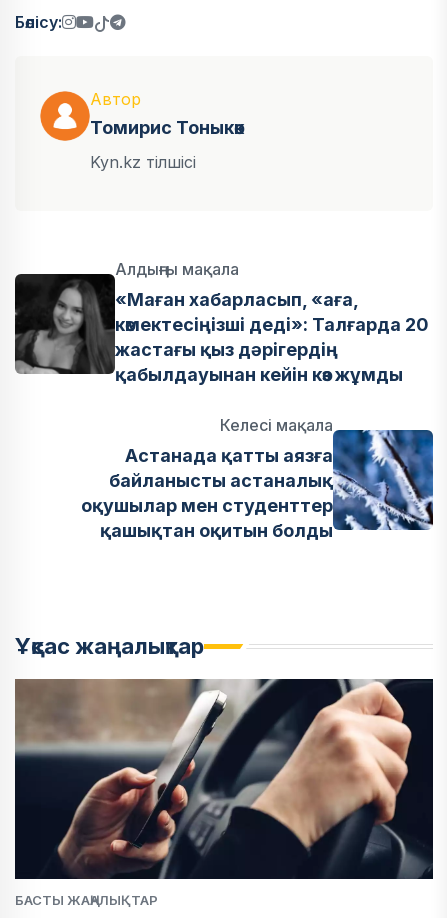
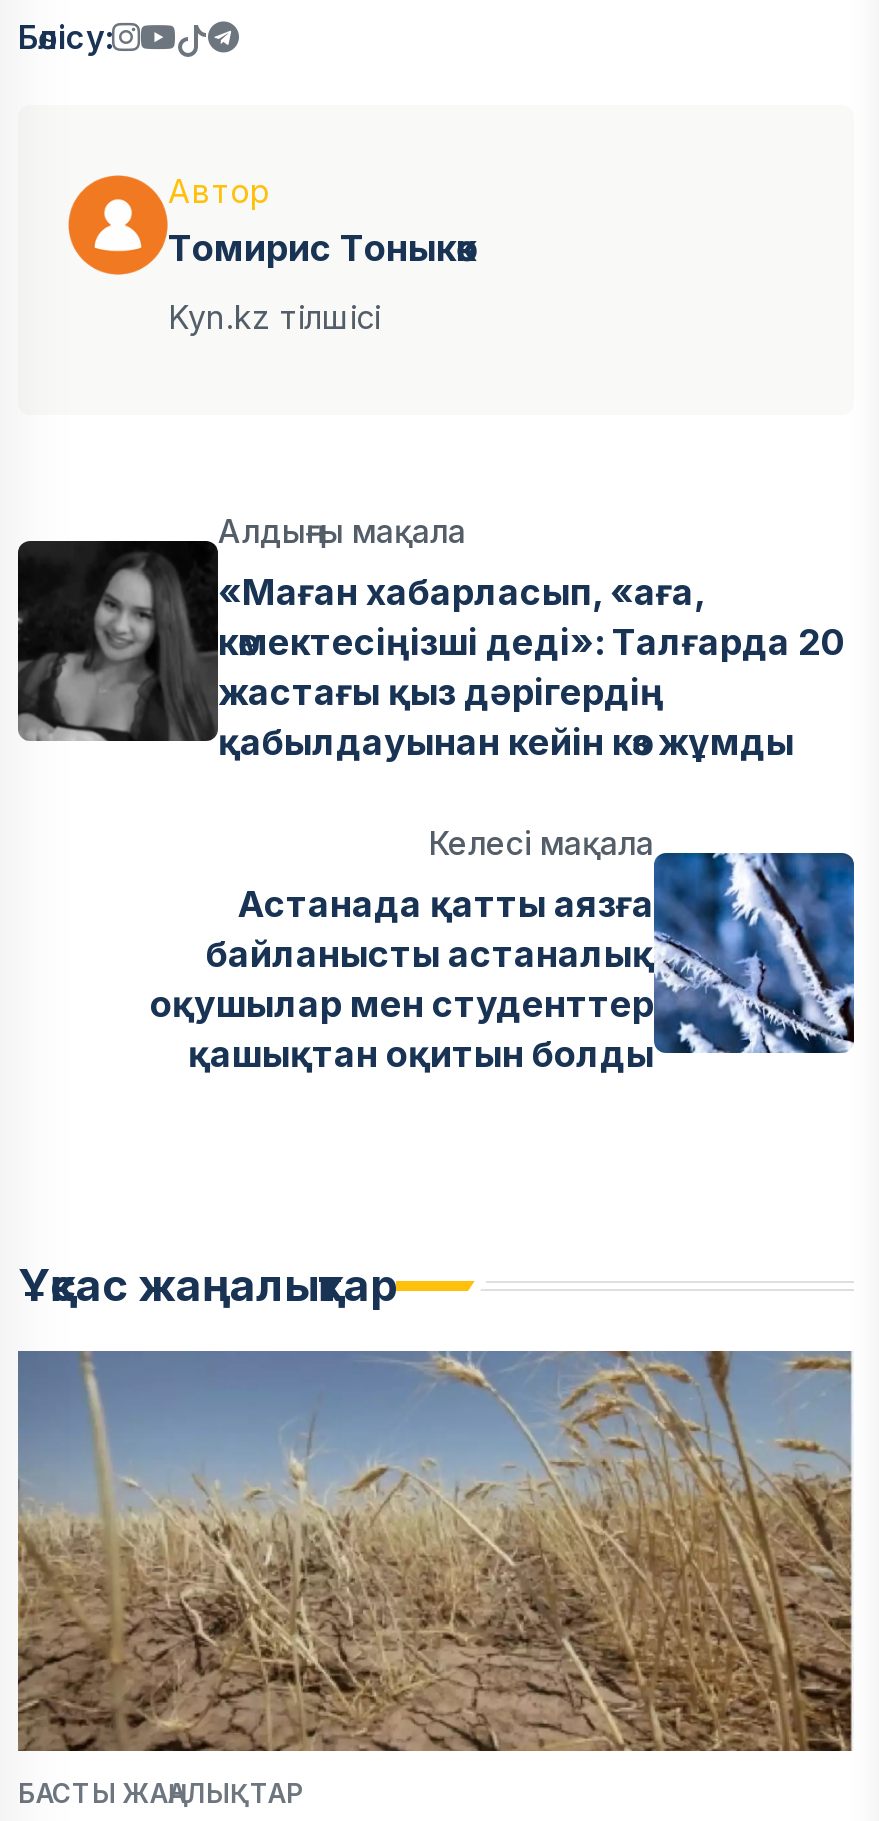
[14,678,434,880] [image] -> [16,1349,854,1753] [image]

